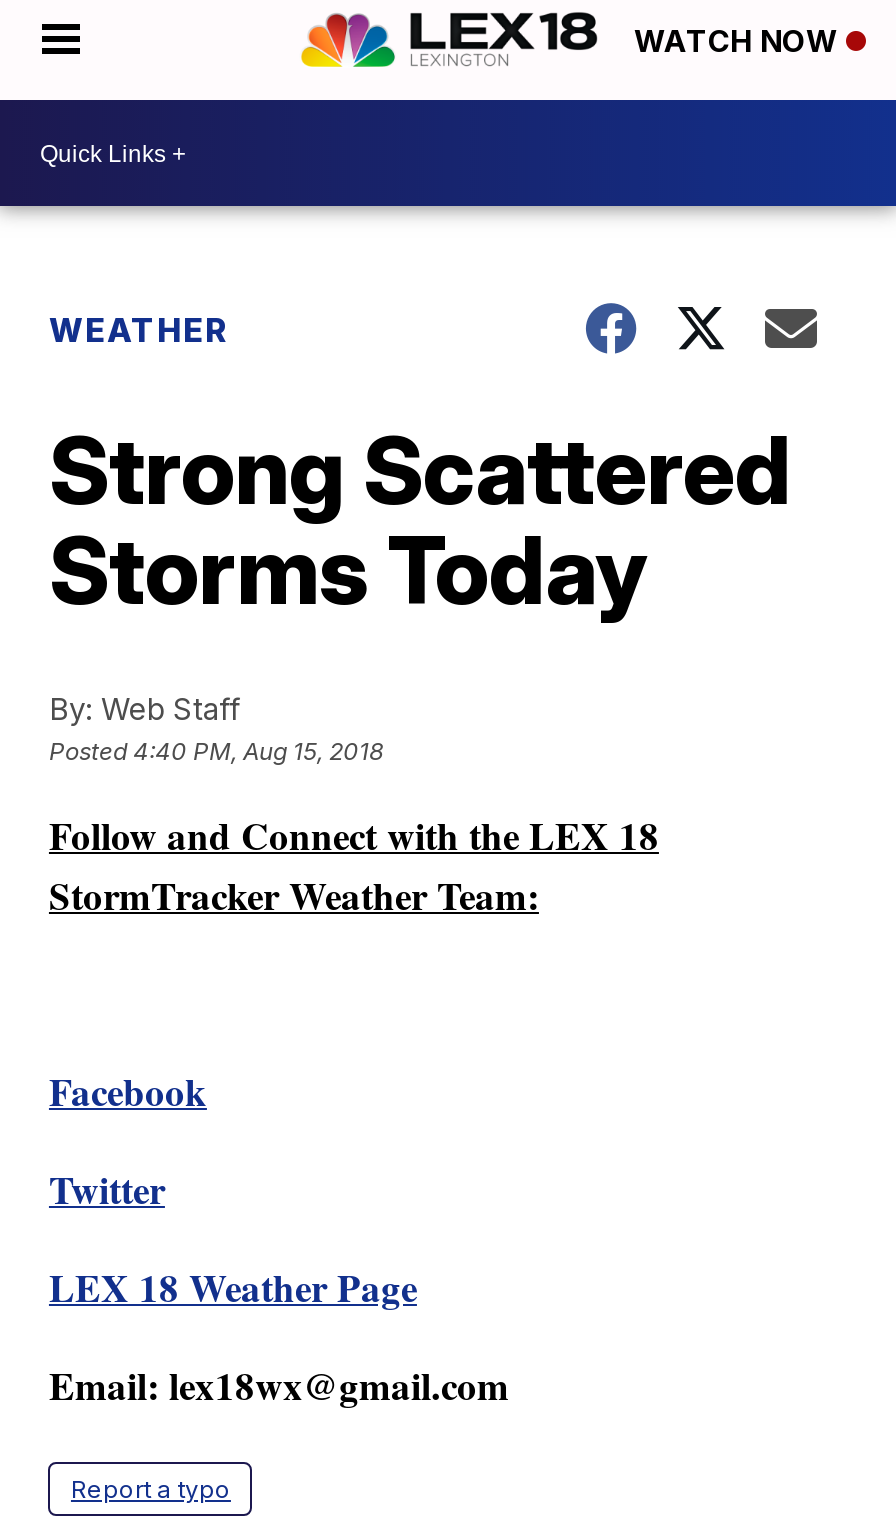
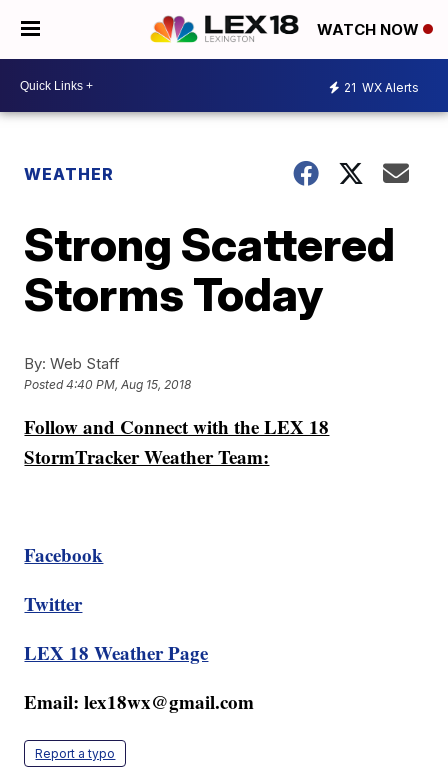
none -> [344,79,419,94] 21 WX Alerts

